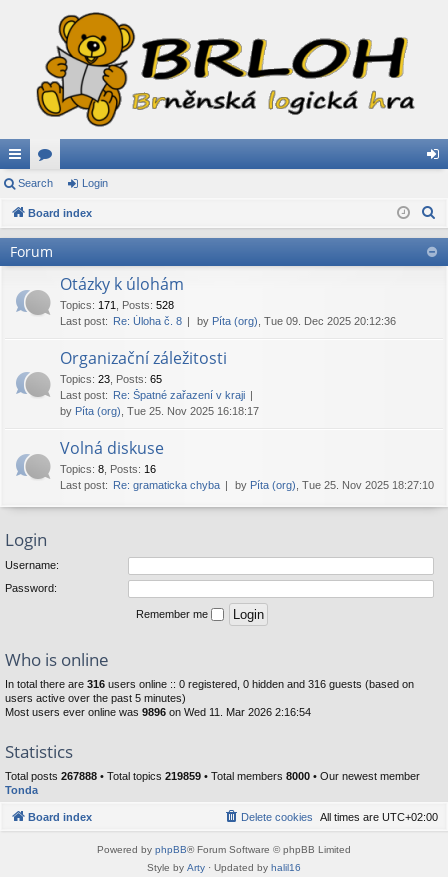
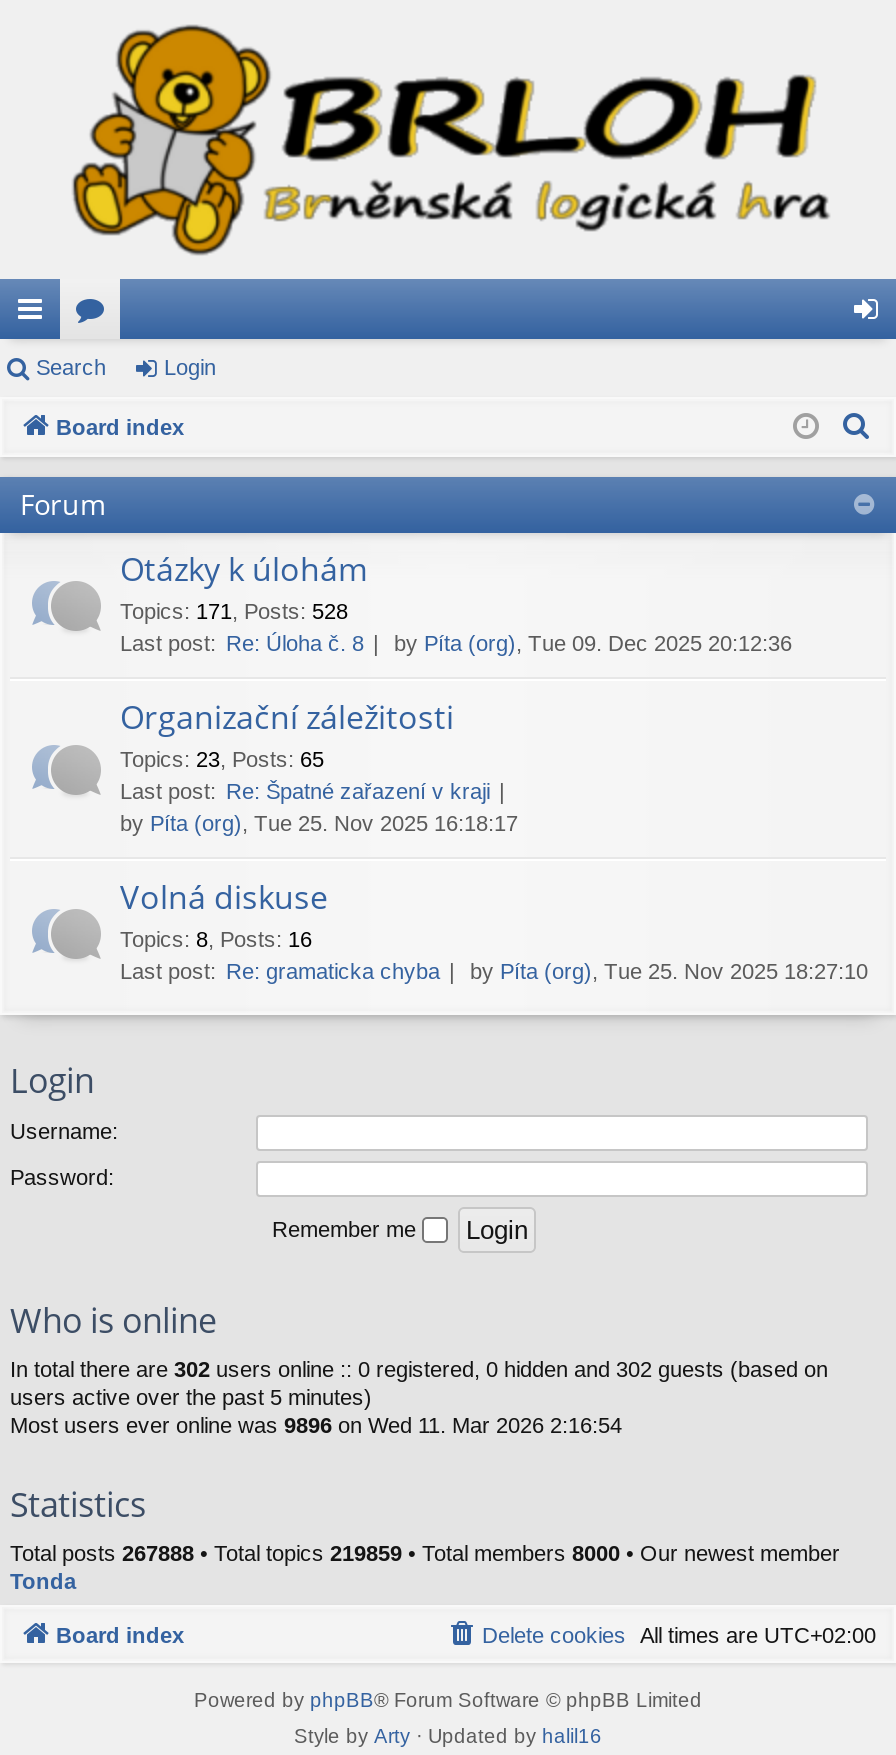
[5,678,414,690] In total there are 316 users online :: 0 registered, 0 hidden and 316 guests (based on -> [10,1356,828,1380] In total there are 302 users online :: 0 registered, 0 hidden and 302 guests (based on

